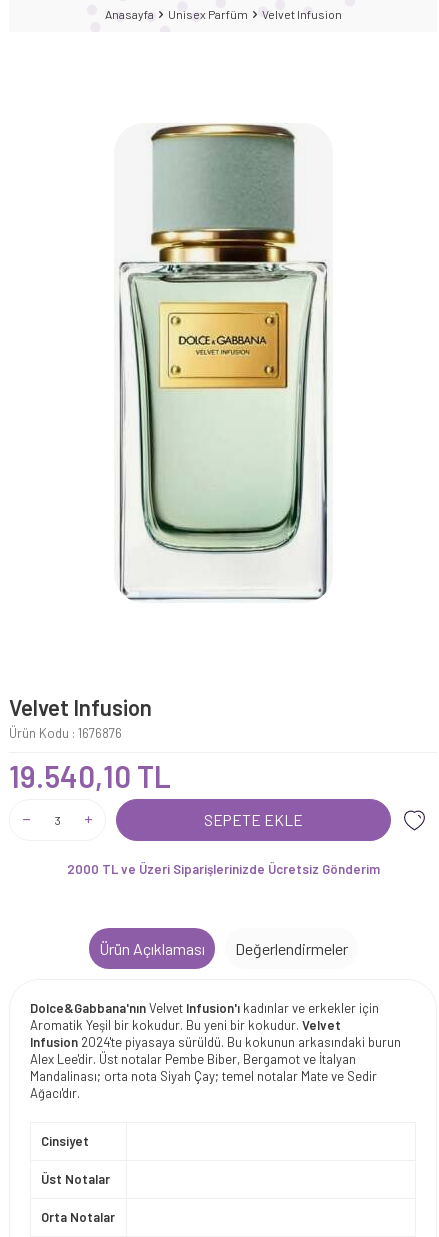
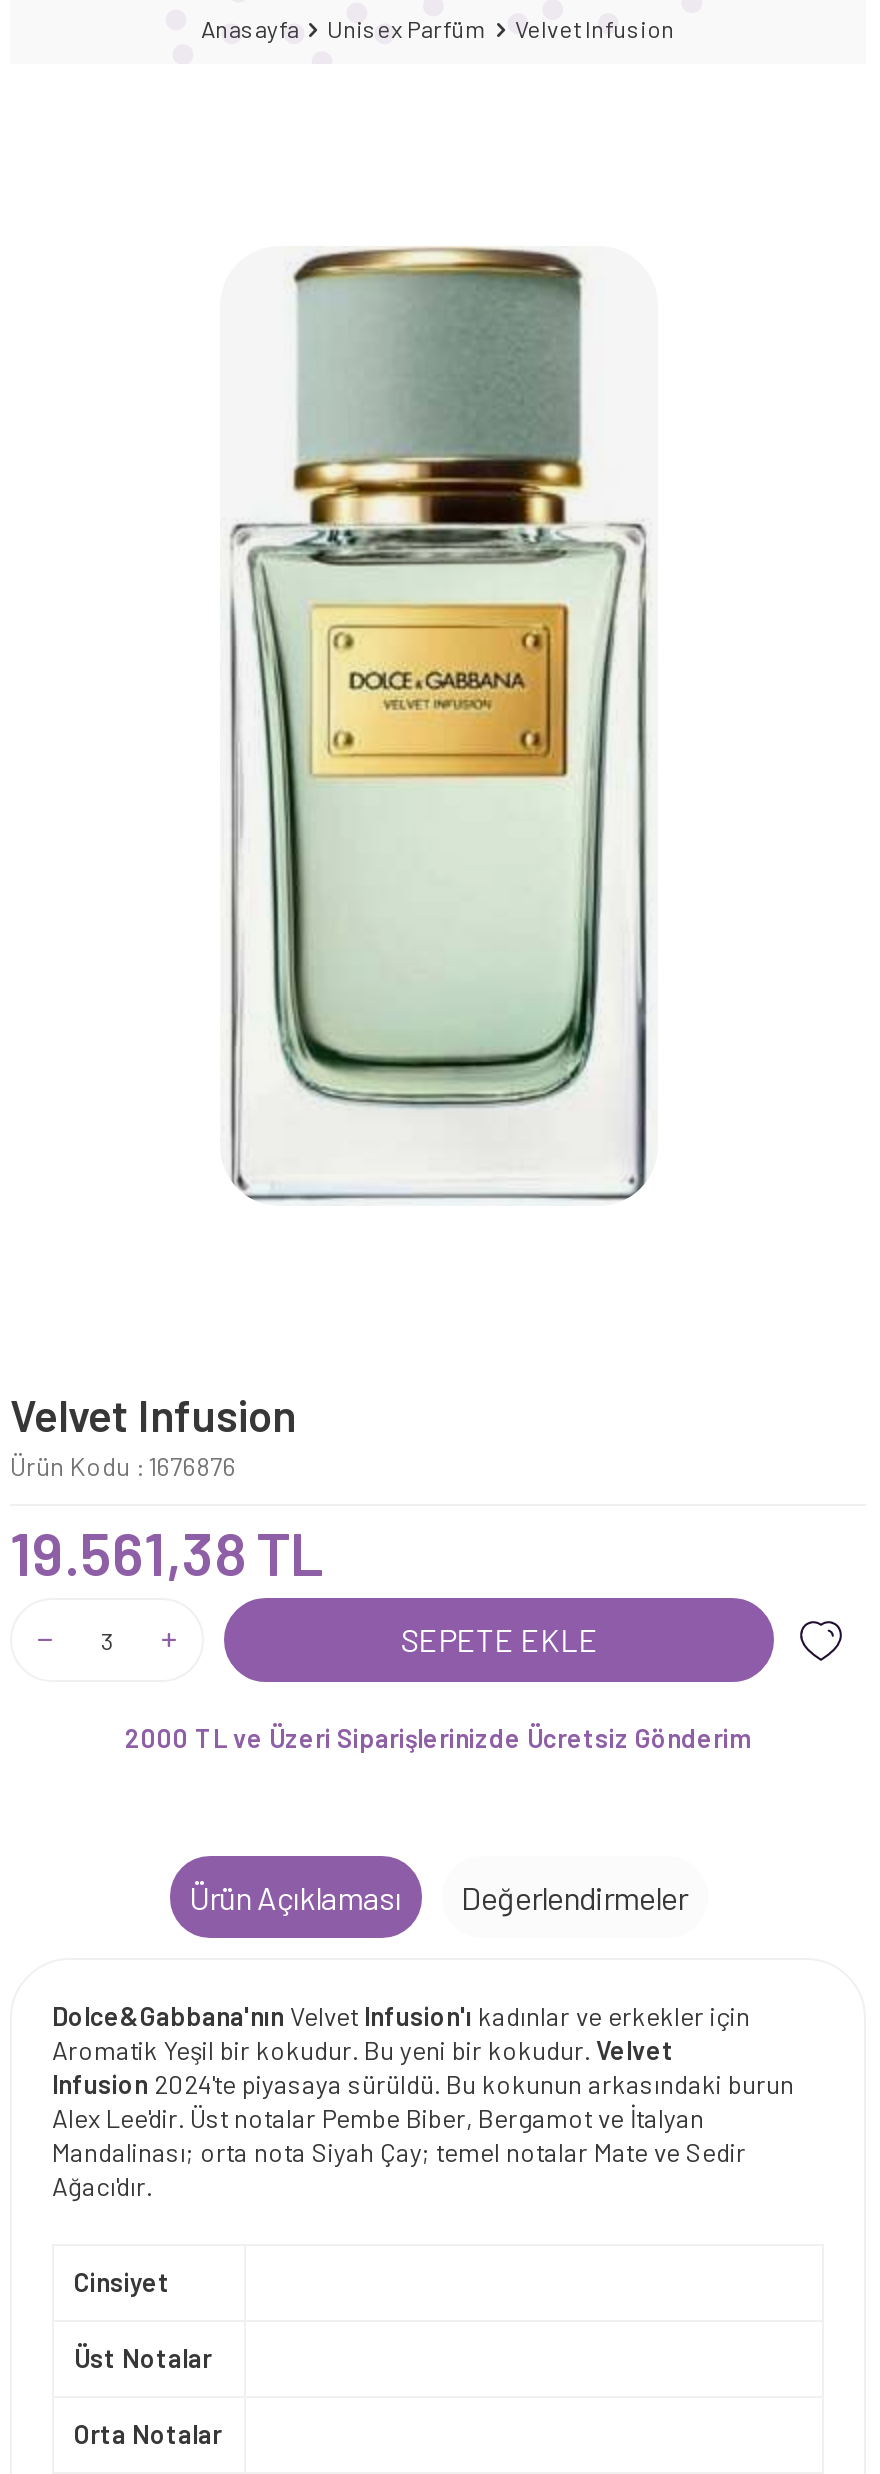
[9,758,171,794] 19.540,10 TL -> [10,1516,324,1588] 19.561,38 TL

